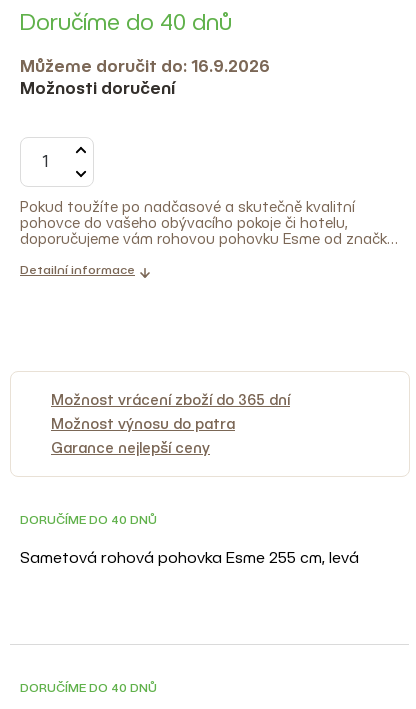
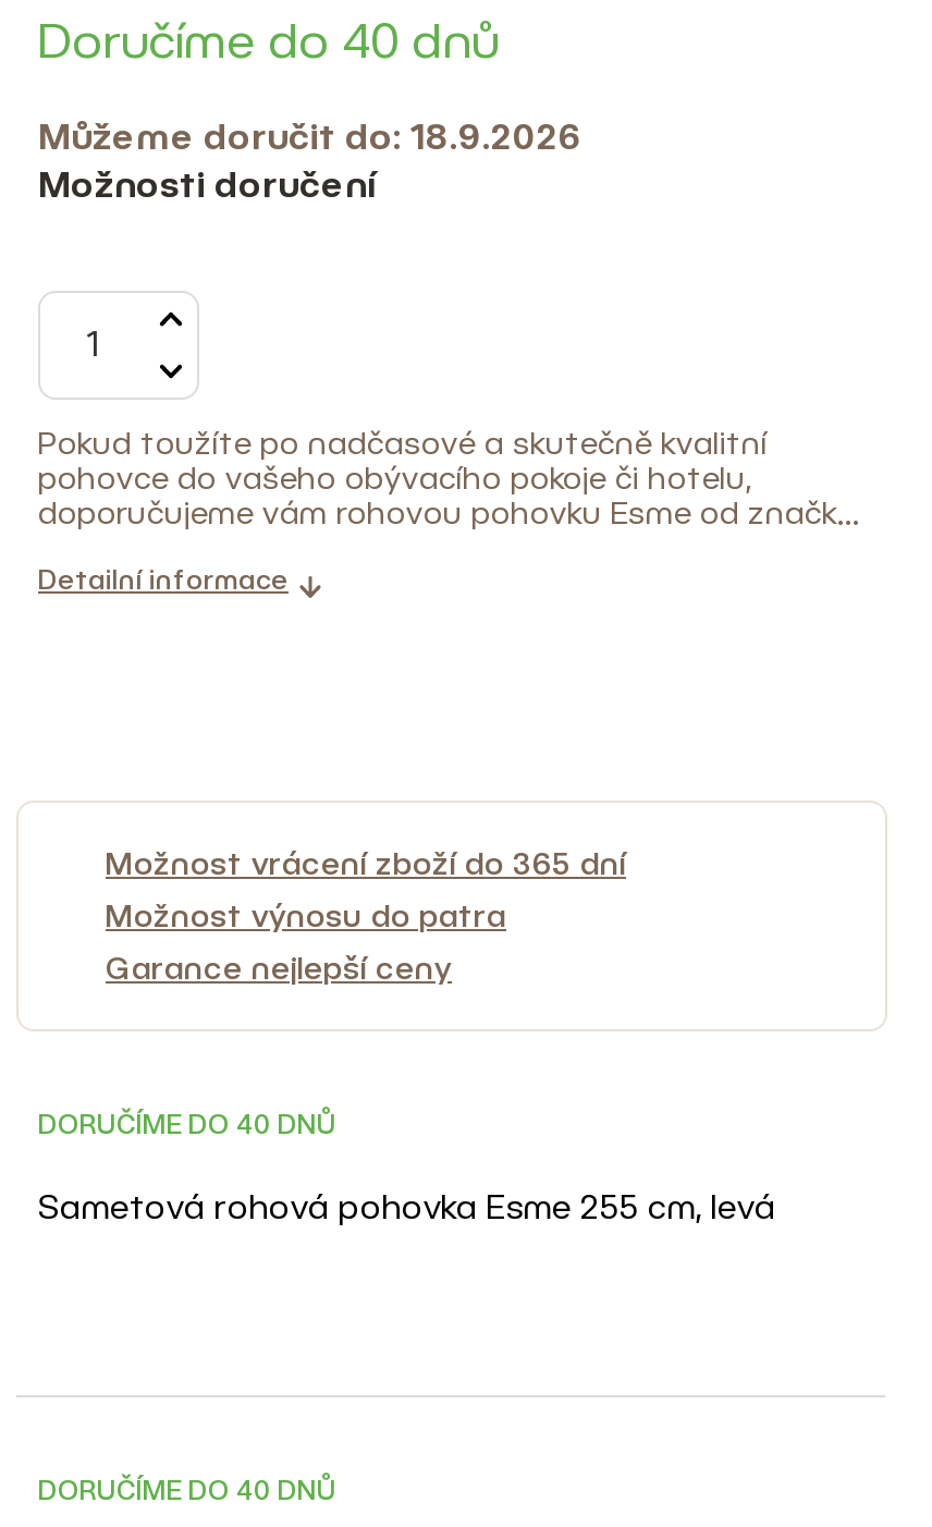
[20,56,270,76] Můžeme doručit do: 16.9.2026 -> [38,115,582,159] Můžeme doručit do: 18.9.2026

